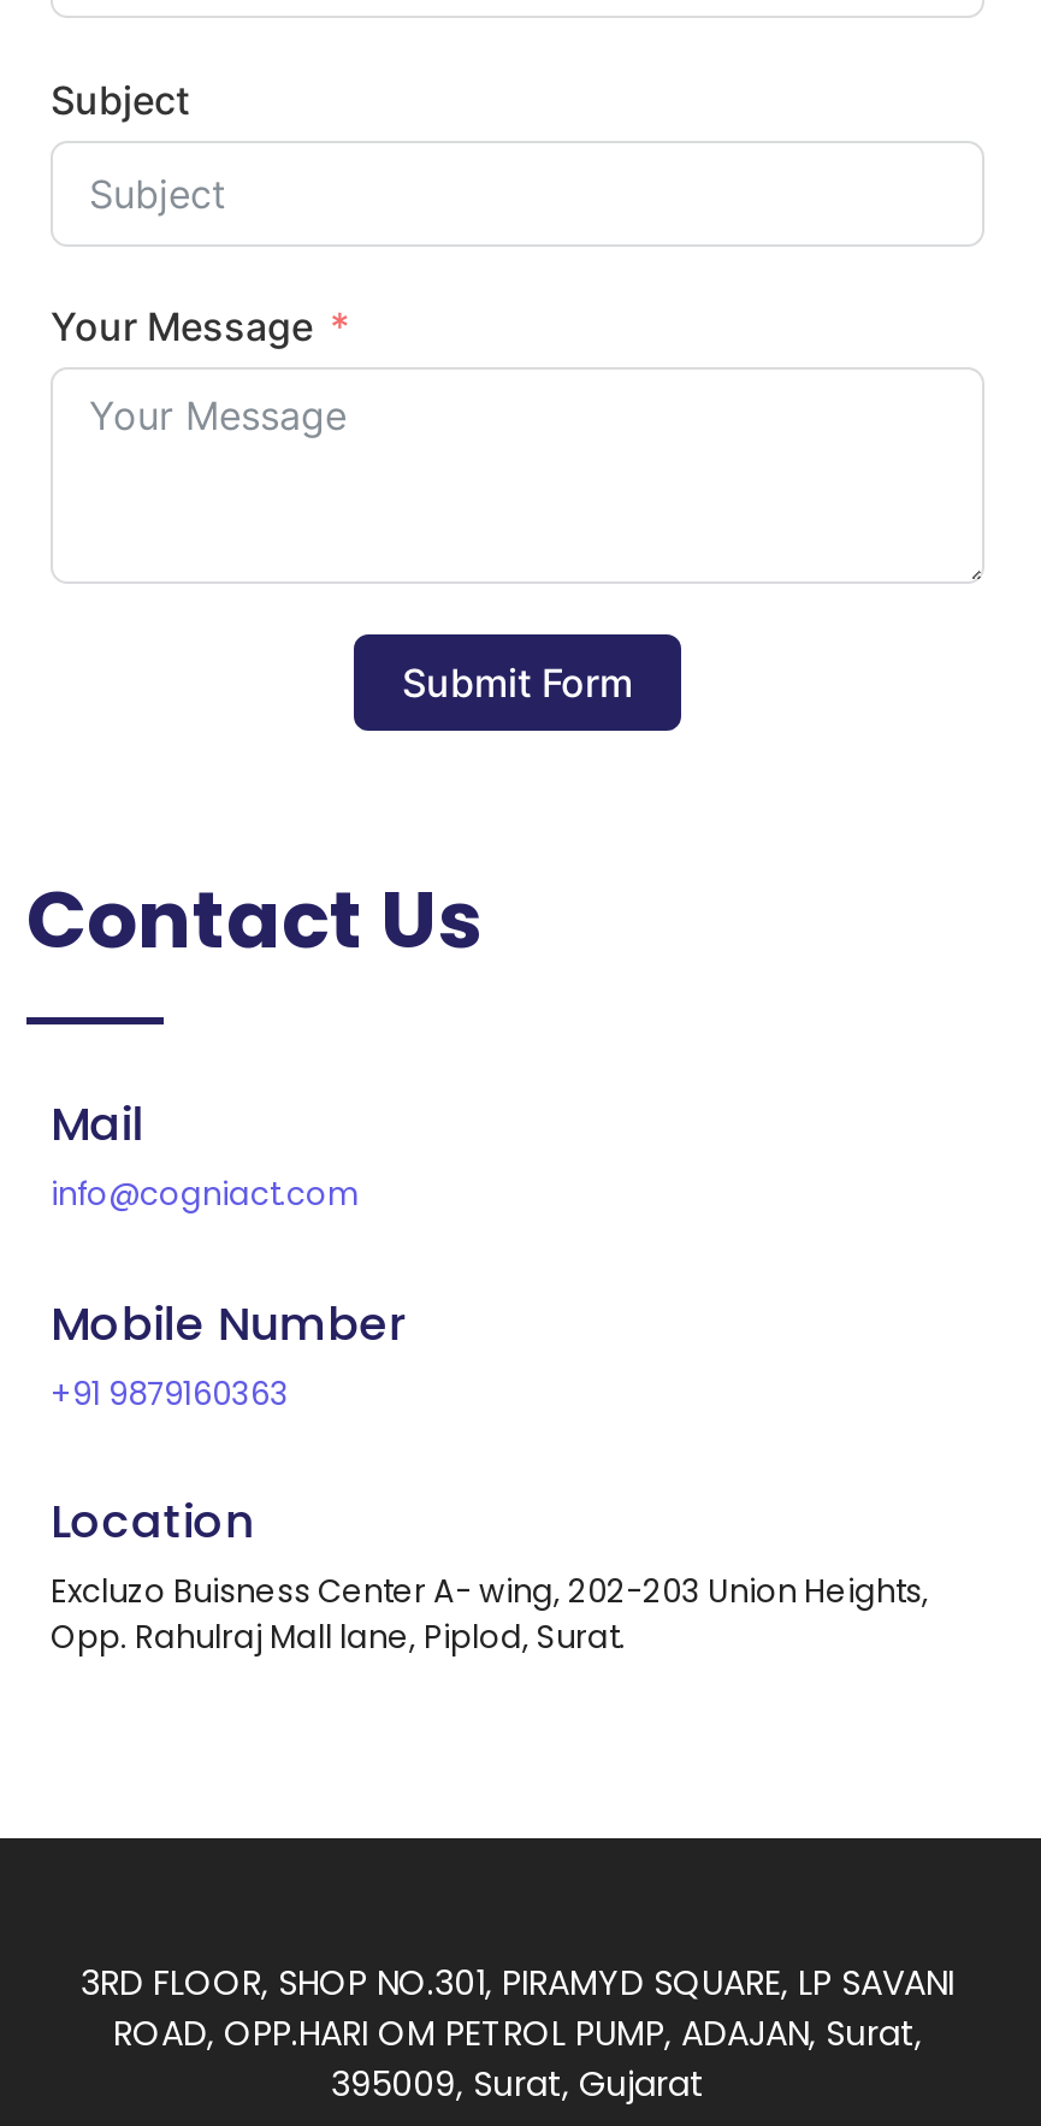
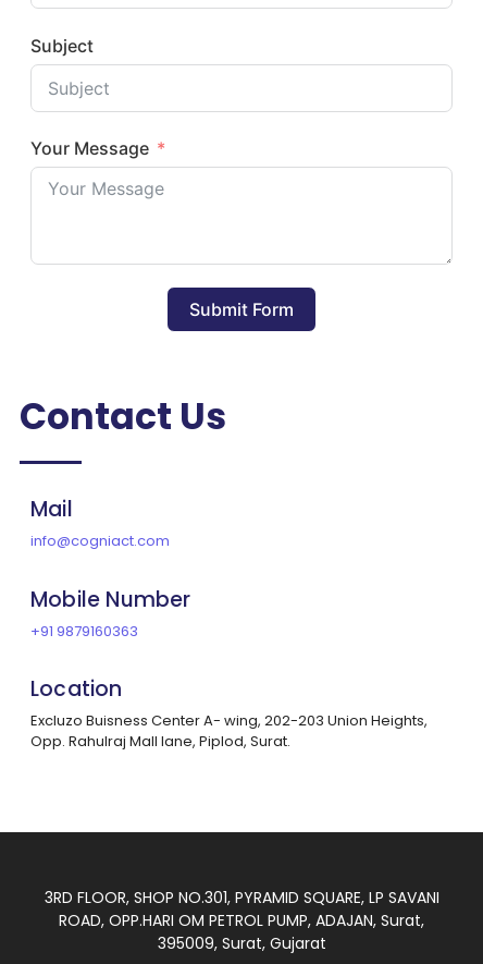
[81,1960,954,2008] 3RD FLOOR, SHOP NO.301, PIRAMYD SQUARE, LP SAVANI -> [44,887,439,909] 3RD FLOOR, SHOP NO.301, PYRAMID SQUARE, LP SAVANI

